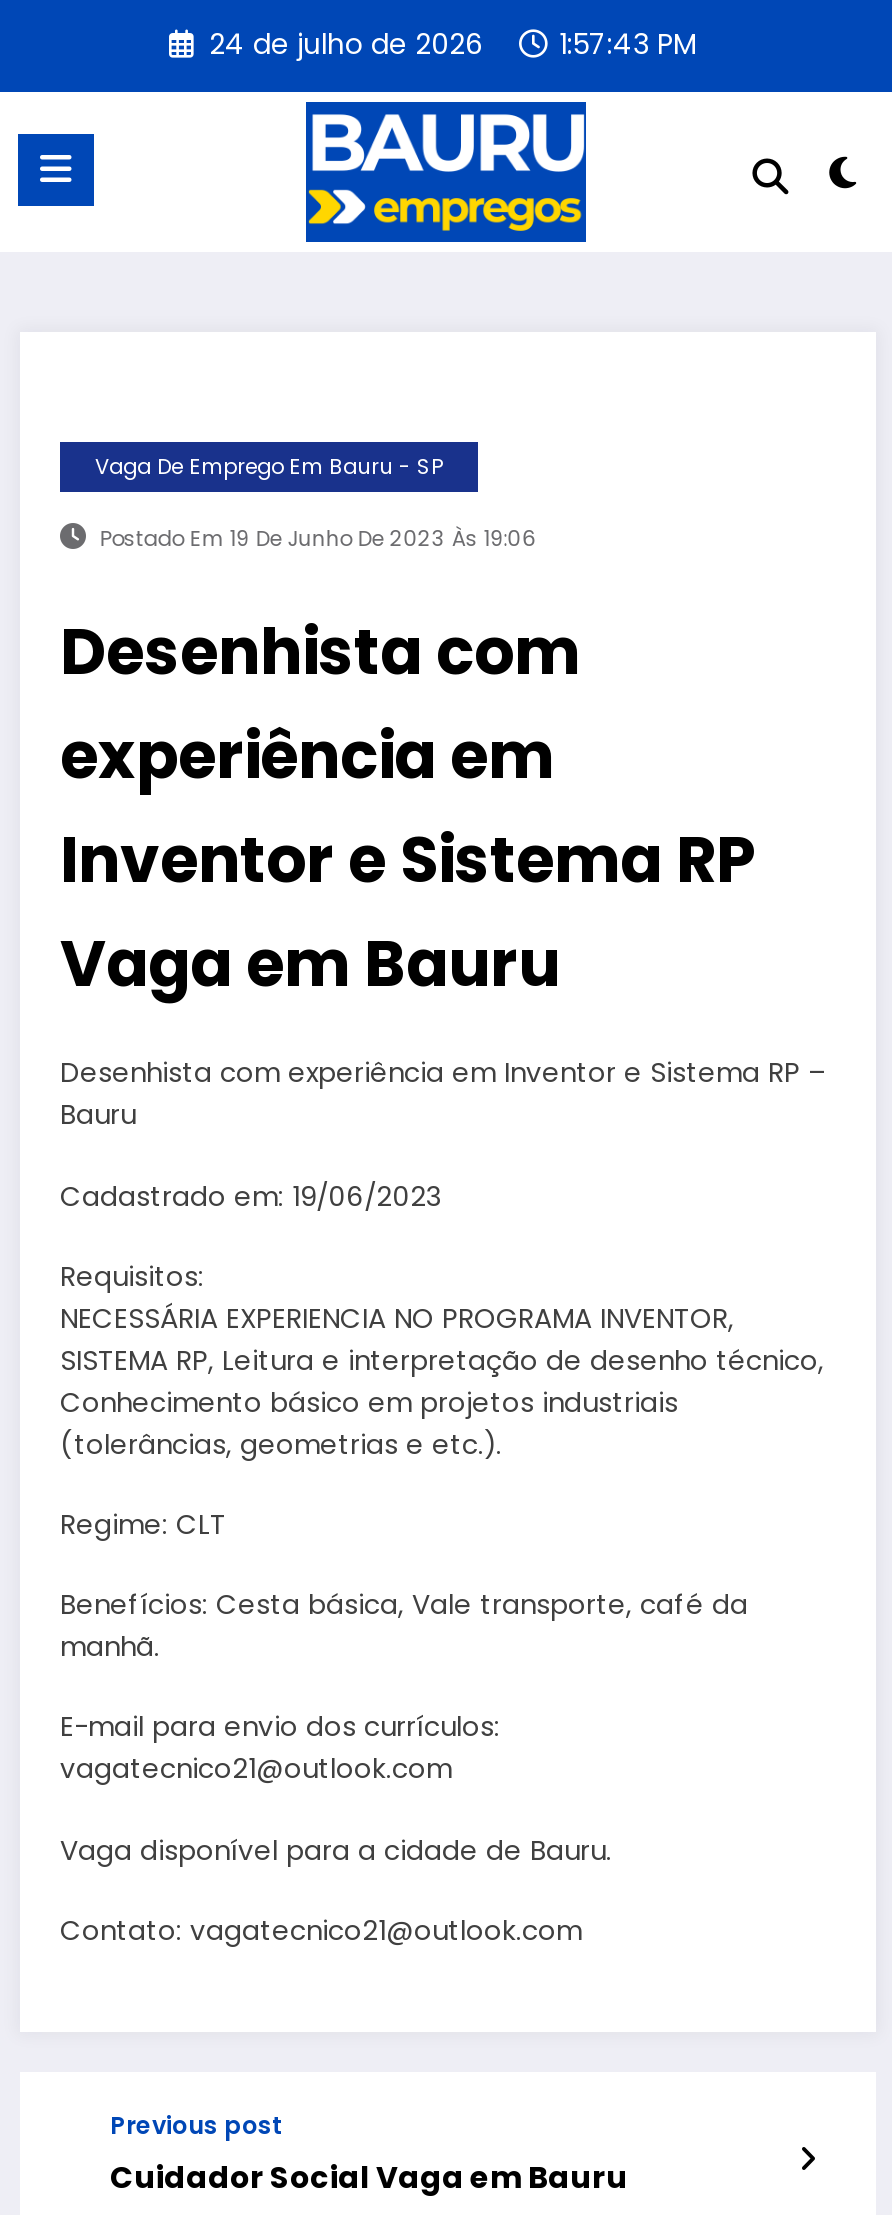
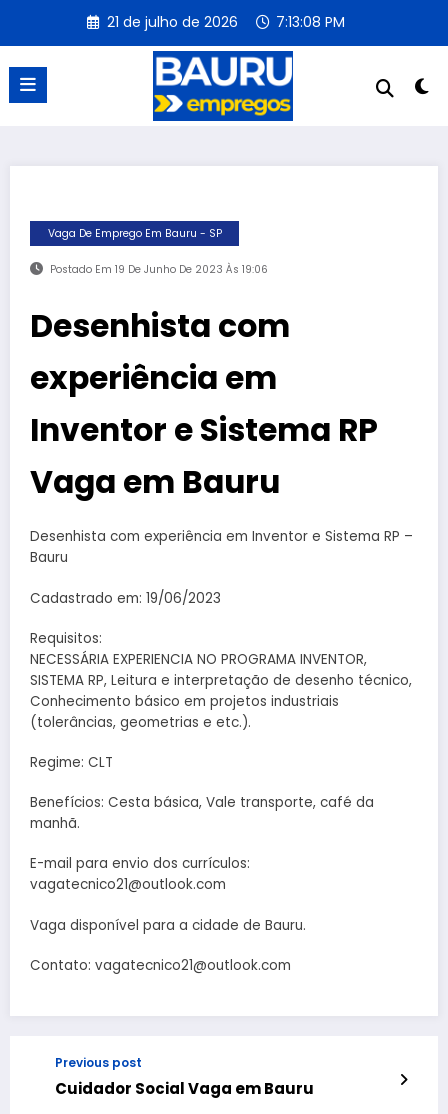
[209,24,483,64] 24 de julho de 2026 -> [107,12,238,32] 21 de julho de 2026
[559,24,697,64] 1:57:43 PM -> [276,12,345,32] 7:13:08 PM

